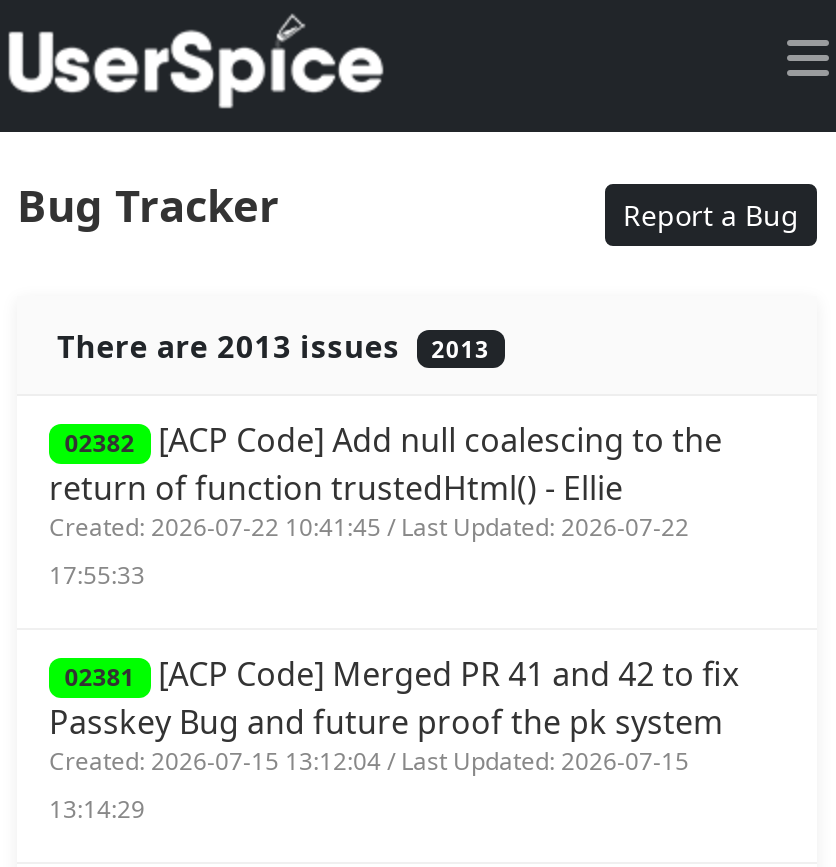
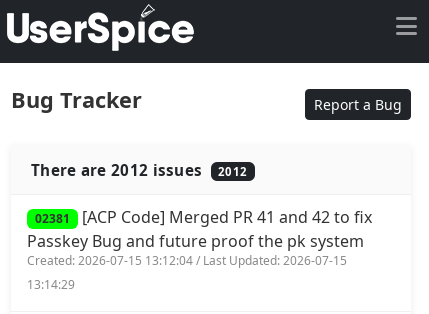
[49,325,722,593] There are 2013 issues | 2013 | 02382 [ACP Code] Add null coalescing to the | return of function trustedHtml() - Ellie | Created: 2026-07-22 10:41:45 / Last Updated: 2026-07-22 | 17:55:33 -> [31,160,247,180] There are 2012 issues | 2012

